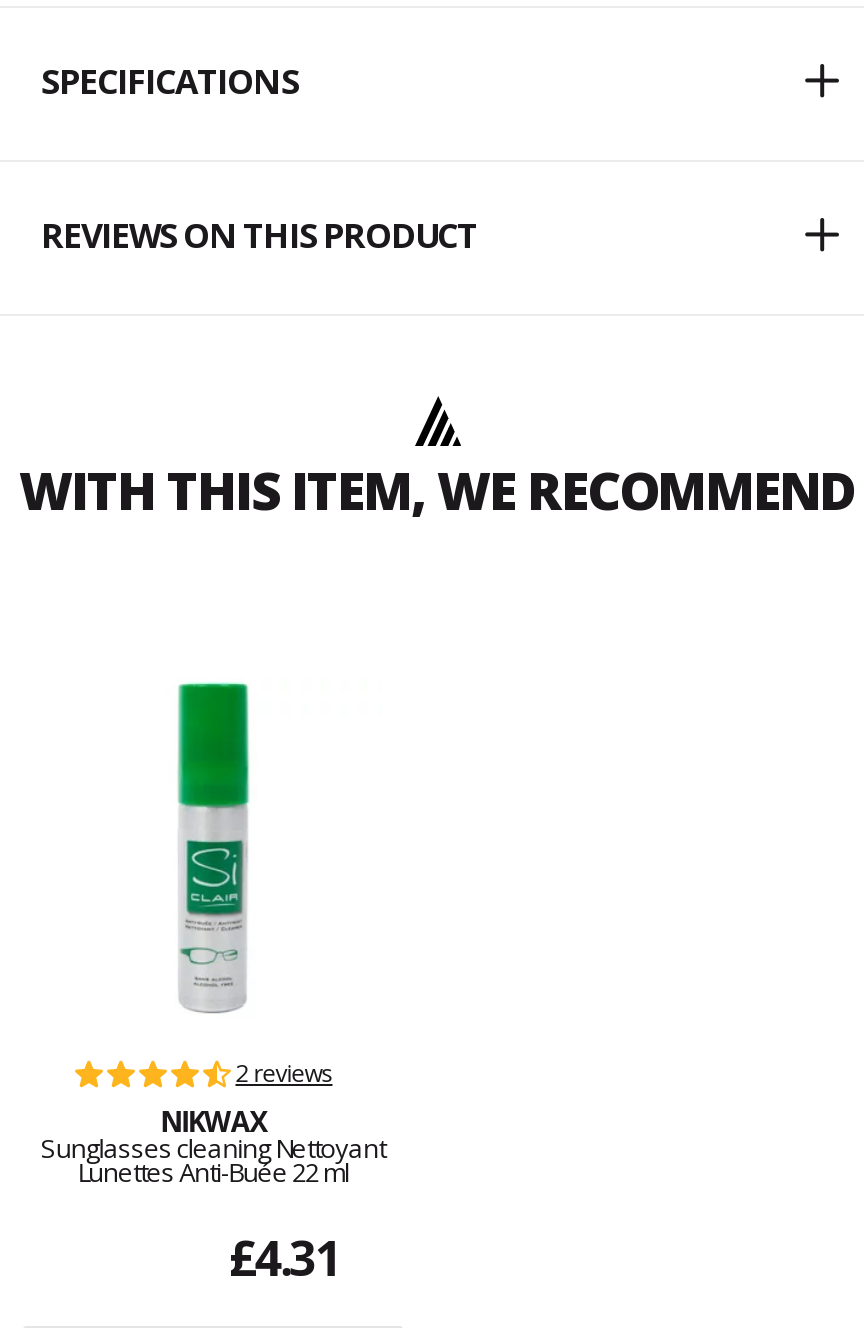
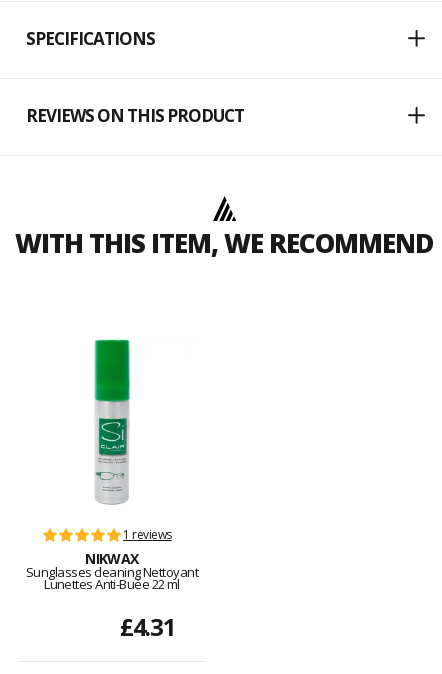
[235,1057,333,1091] 2 reviews -> [123,526,172,543] 1 reviews

